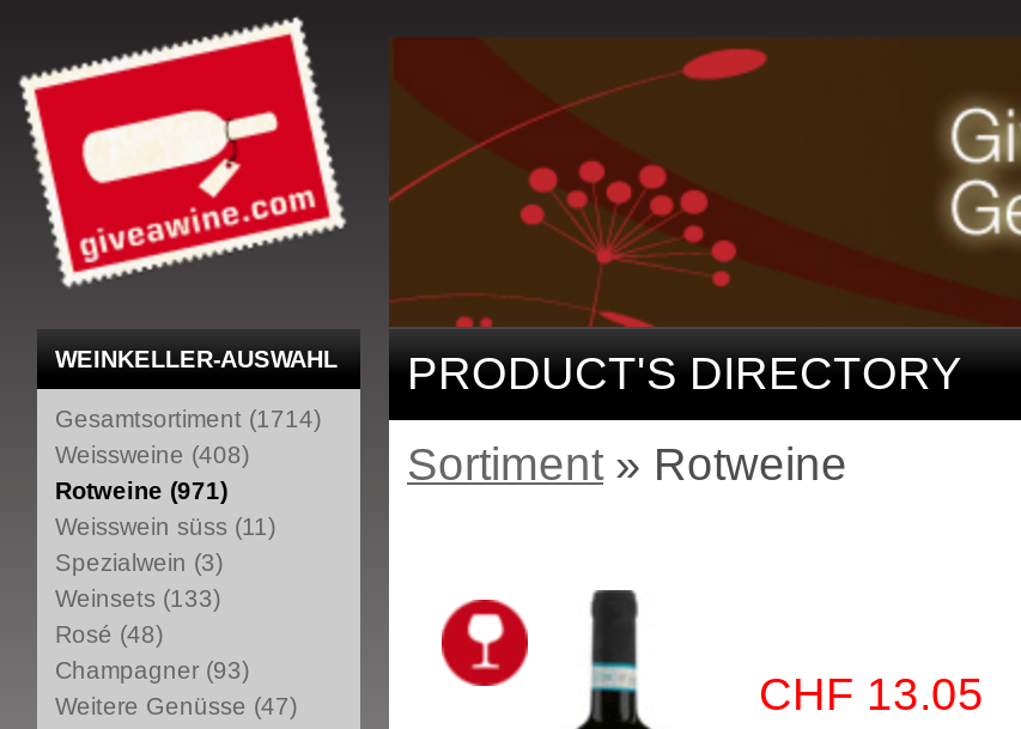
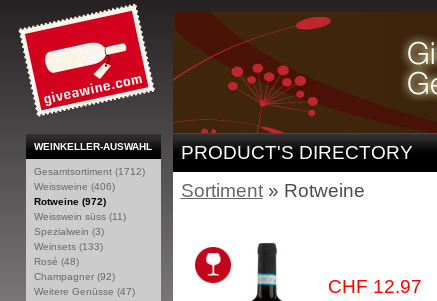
[55,406,321,432] Gesamtsortiment (1714) -> [33,166,144,177] Gesamtsortiment (1712)
[55,442,249,468] Weissweine (408) -> [33,181,114,192] Weissweine (406)
[55,478,227,504] Rotweine (971) -> [33,196,105,207] Rotweine (972)
[55,657,249,684] Champagner (93) -> [33,271,114,282] Champagner (92)
[759,669,984,719] CHF 13.05 -> [327,276,421,297] CHF 12.97

